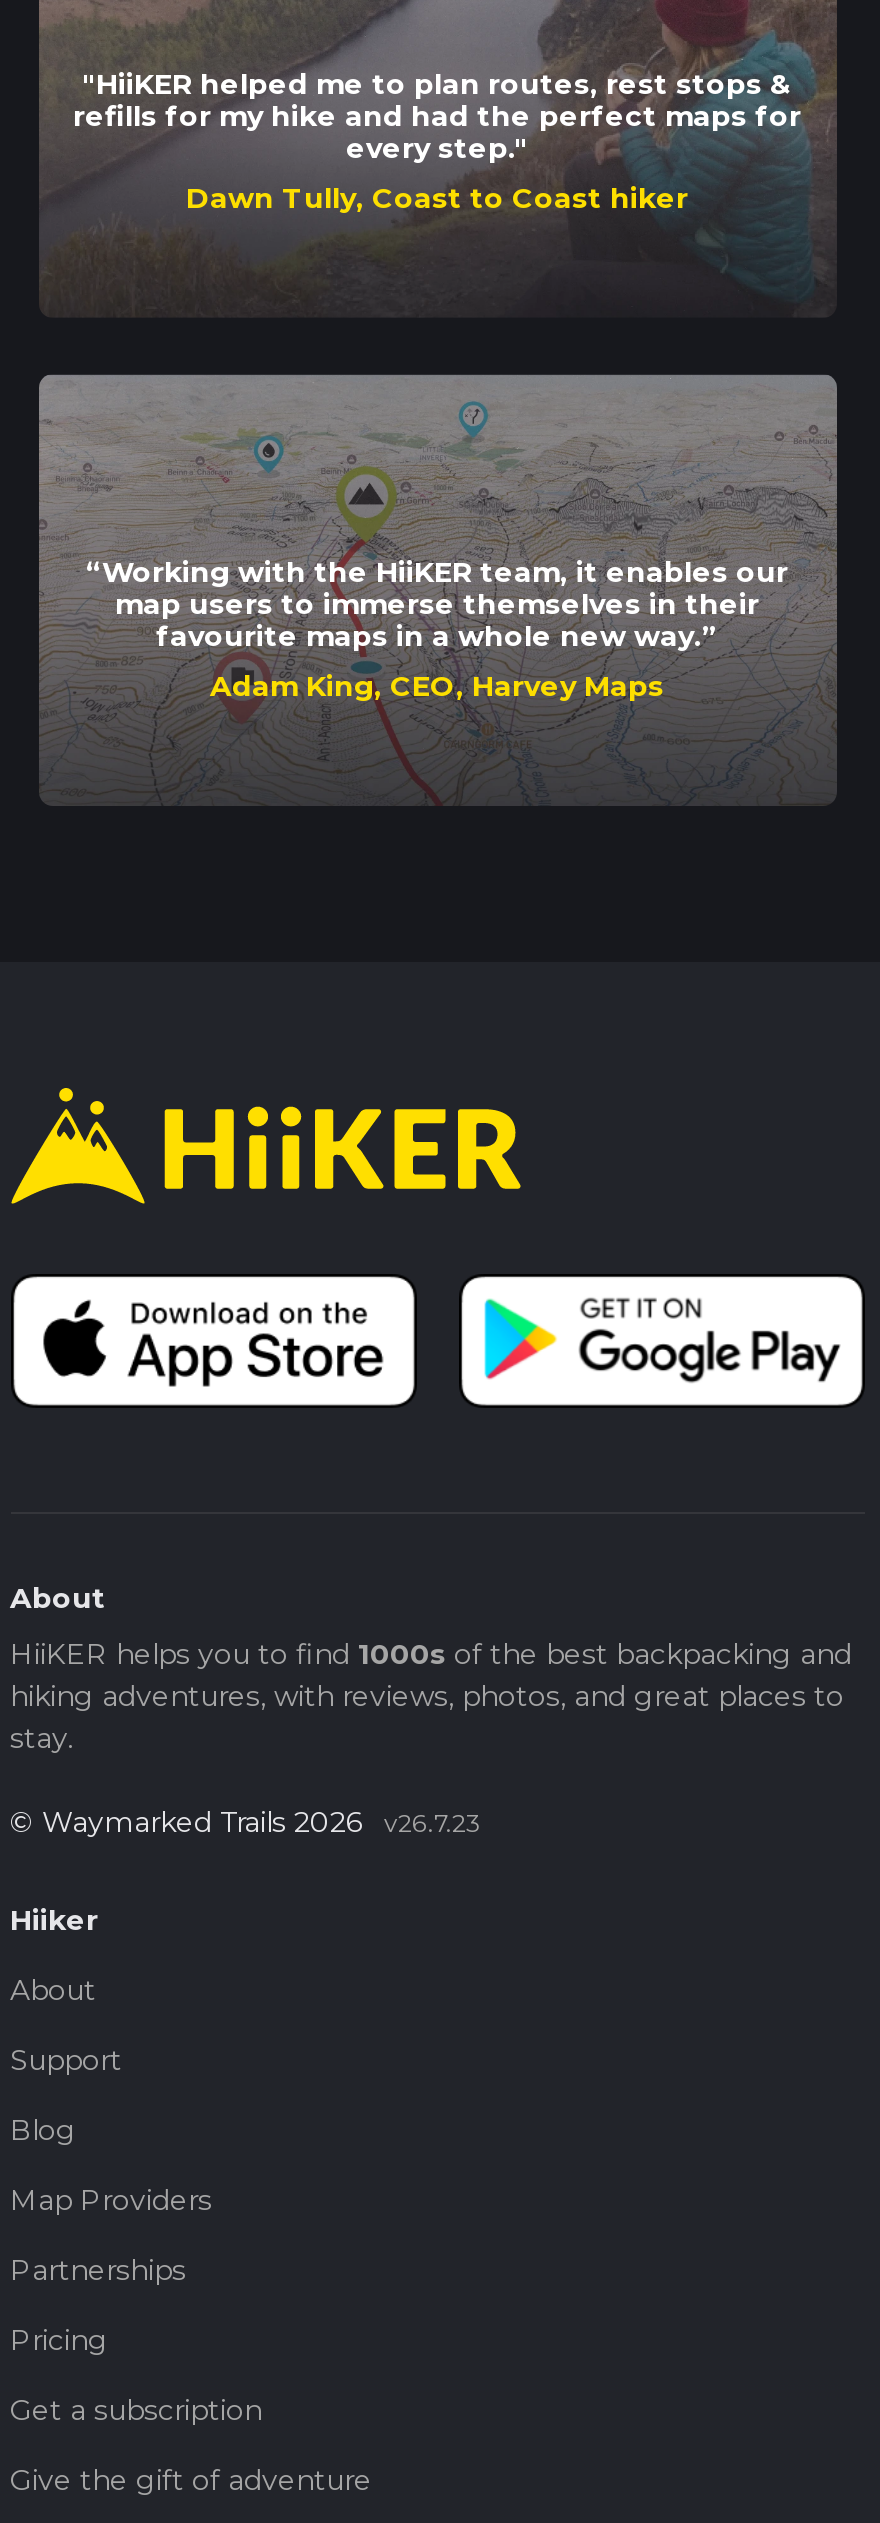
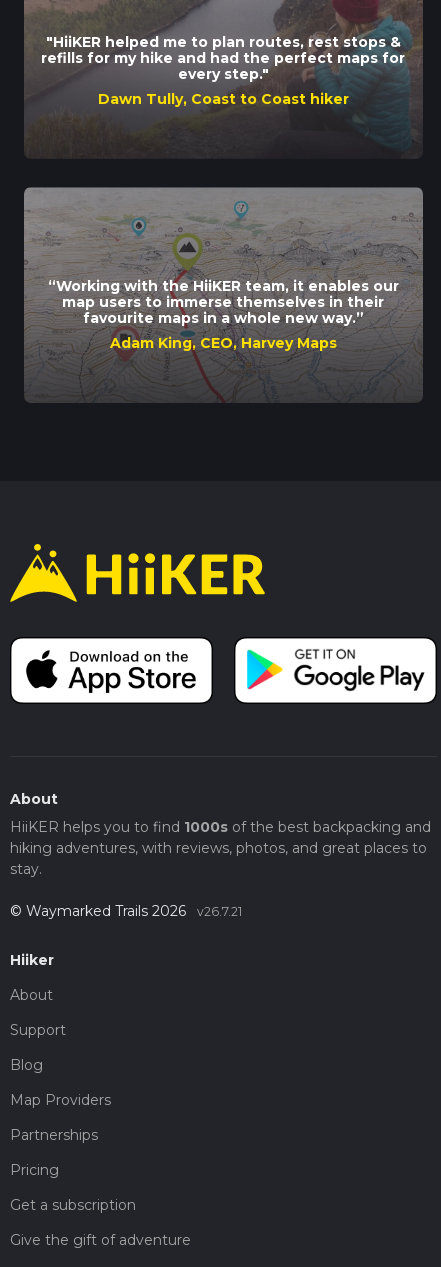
[10,1803,480,1839] © Waymarked Trails 2026 v26.7.23 -> [9,902,241,920] © Waymarked Trails 2026 v26.7.21

